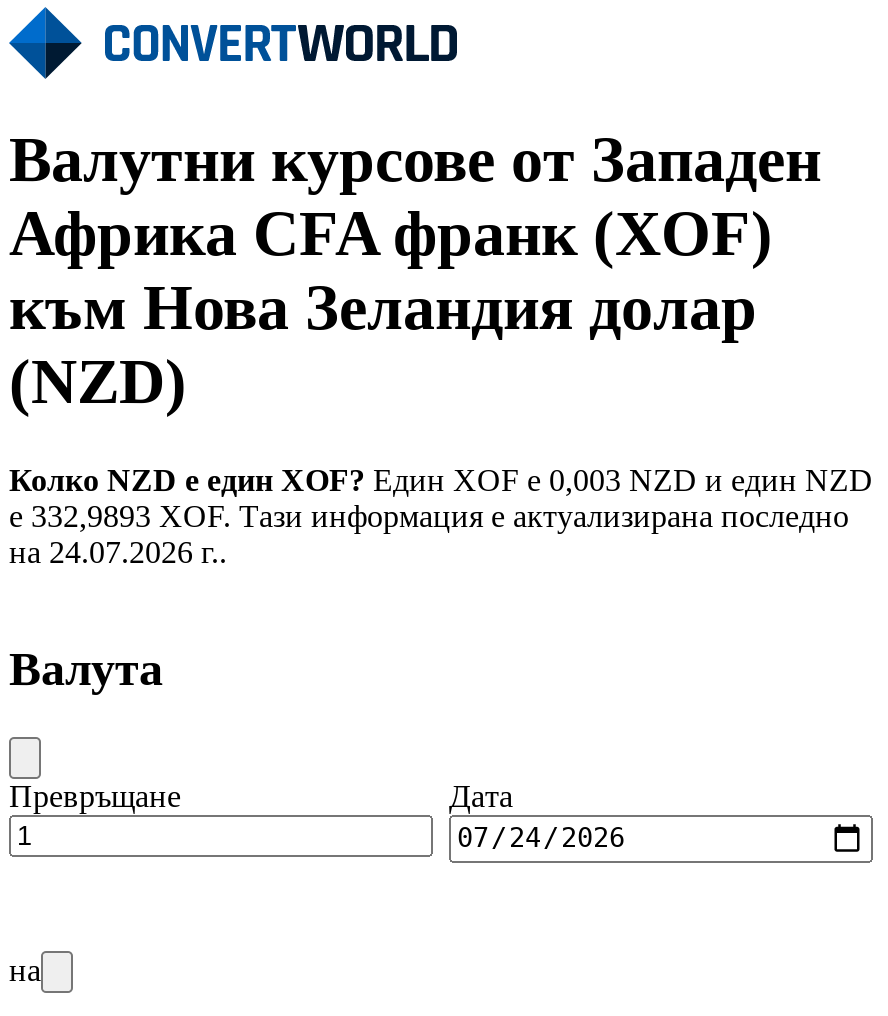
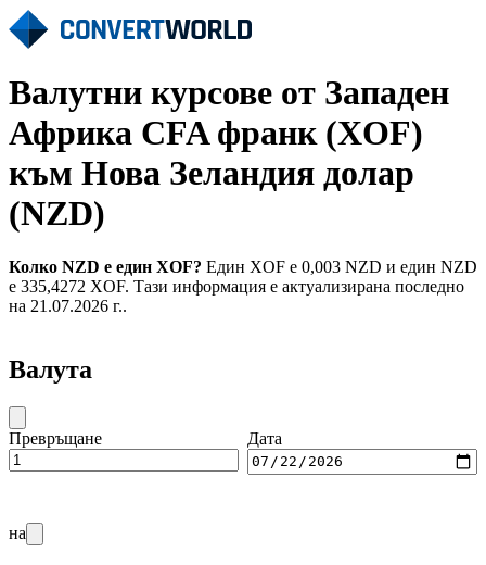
[9,499,849,533] е 332,9893 XOF. Тази информация е актуализирана последно -> [9,277,464,295] е 335,4272 XOF. Тази информация е актуализирана последно
[9,535,227,569] на 24.07.2026 г.. -> [9,297,127,315] на 21.07.2026 г..

